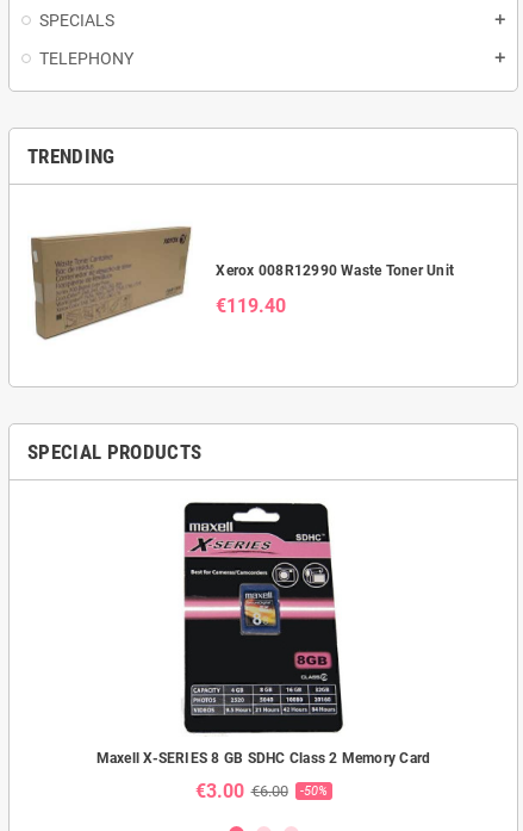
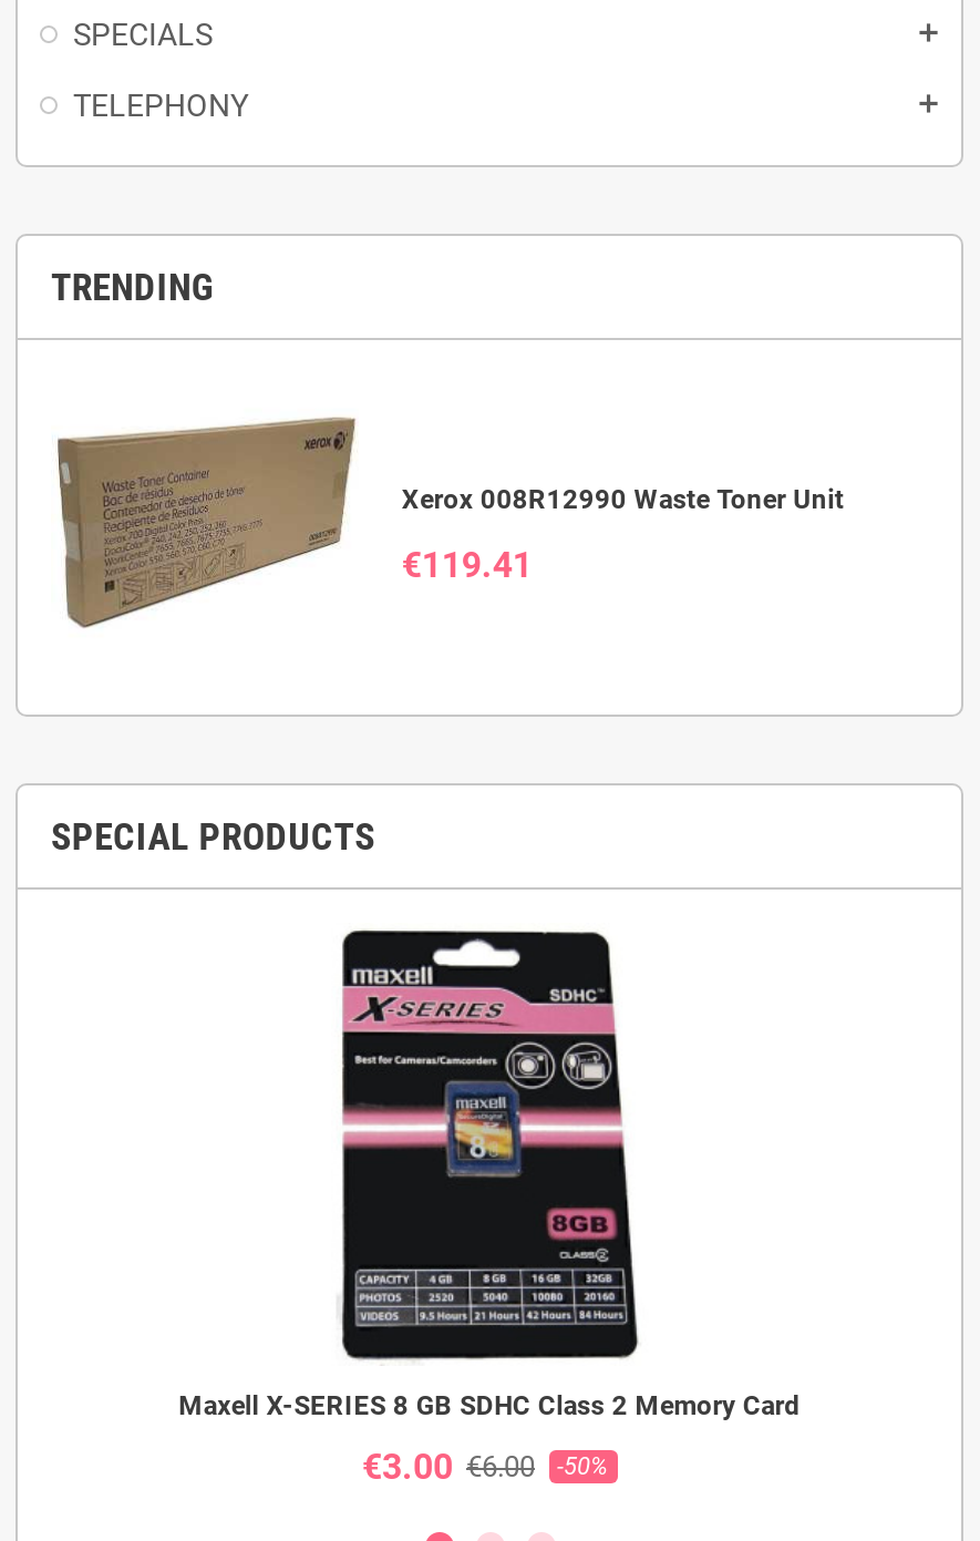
[216,295,286,318] €119.40 -> [402,545,532,587] €119.41

